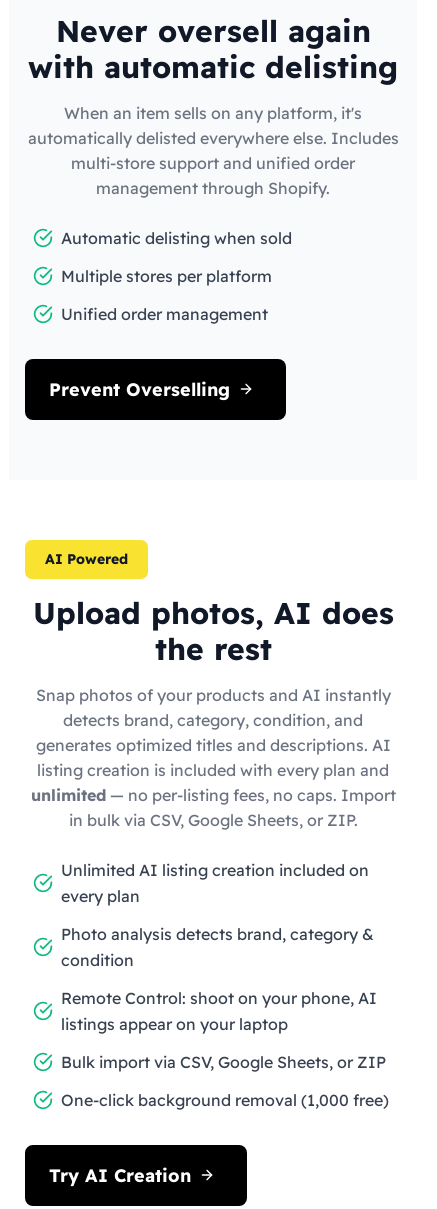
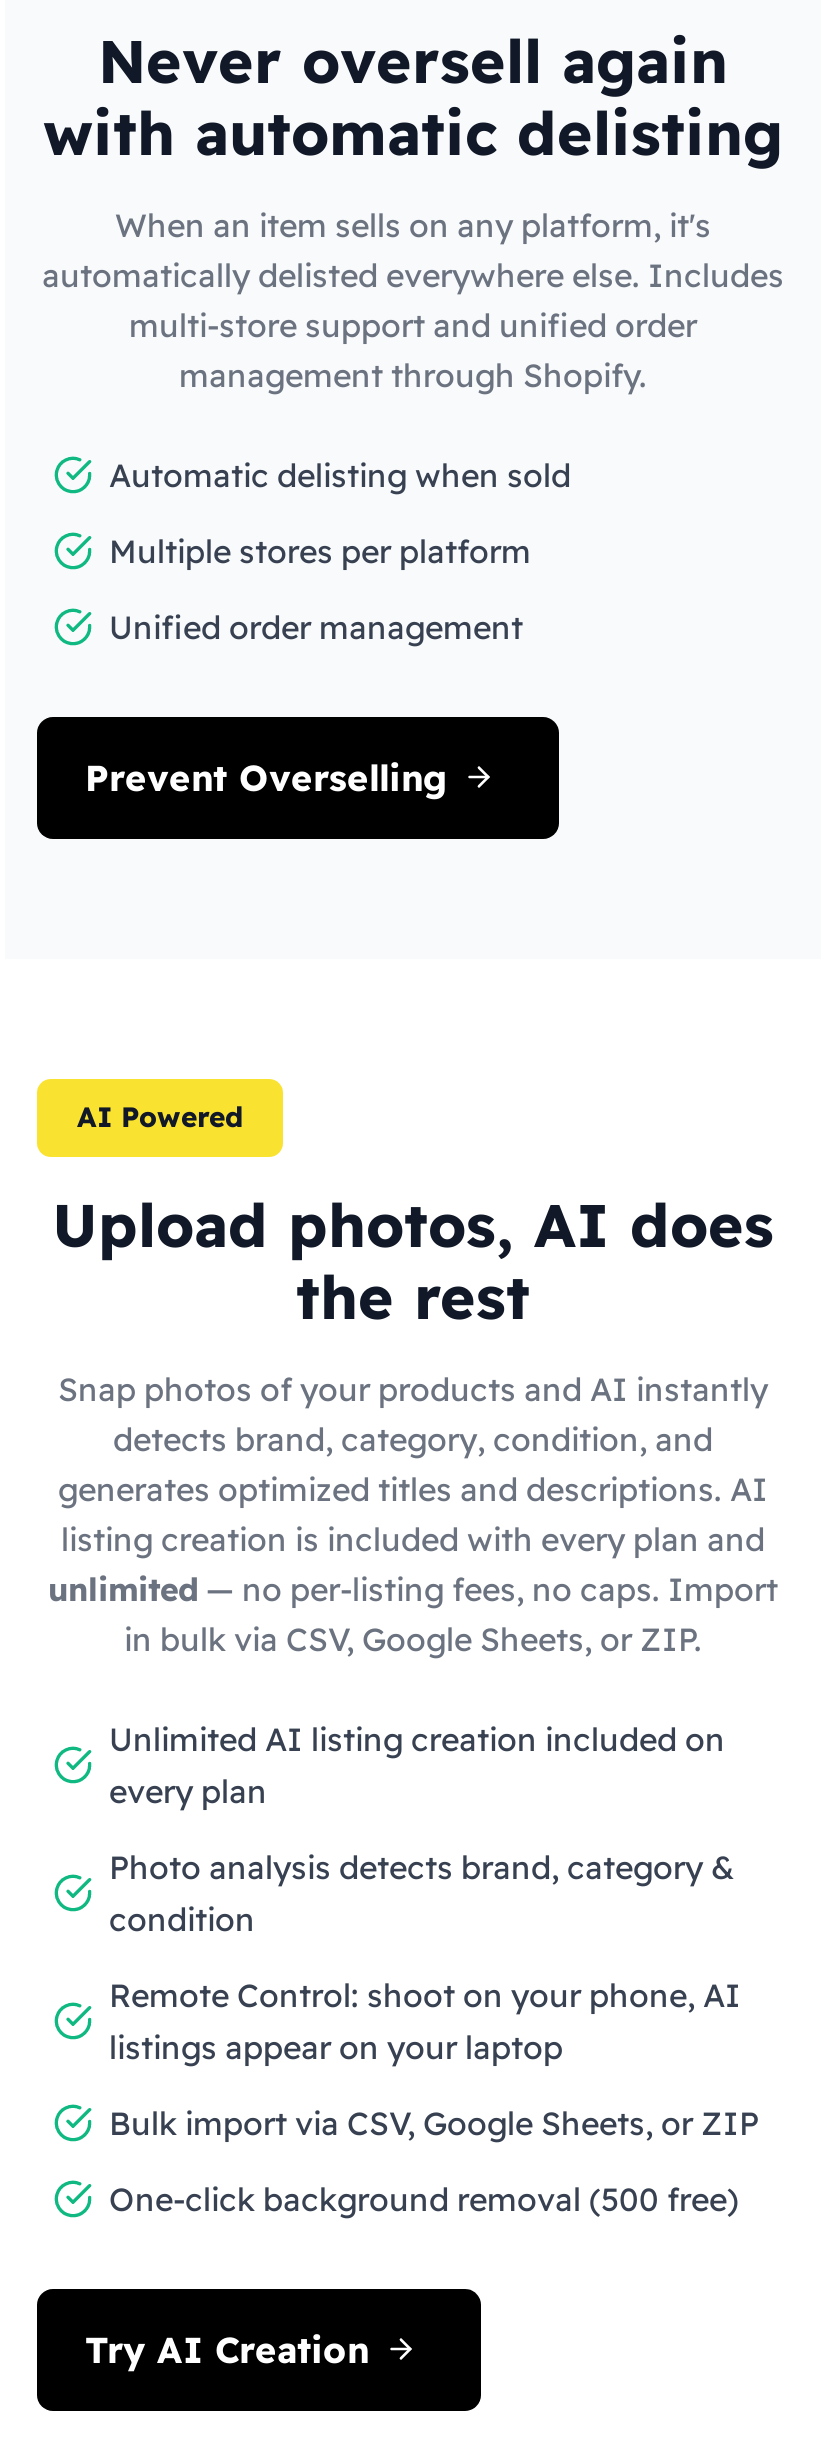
[61,1090,389,1110] One-click background removal (1,000 free) -> [109,2179,739,2219] One-click background removal (500 free)

